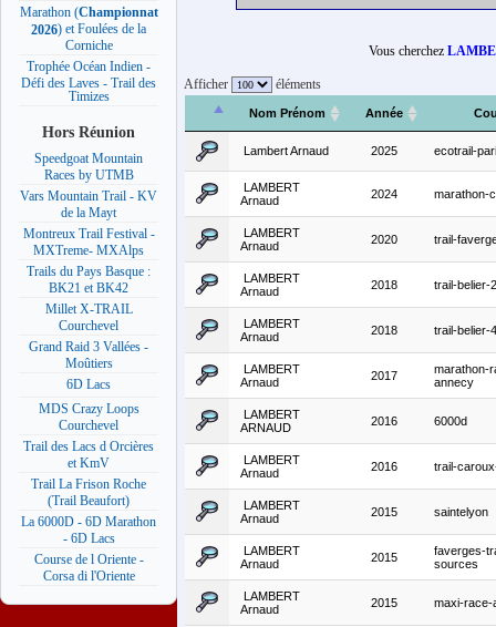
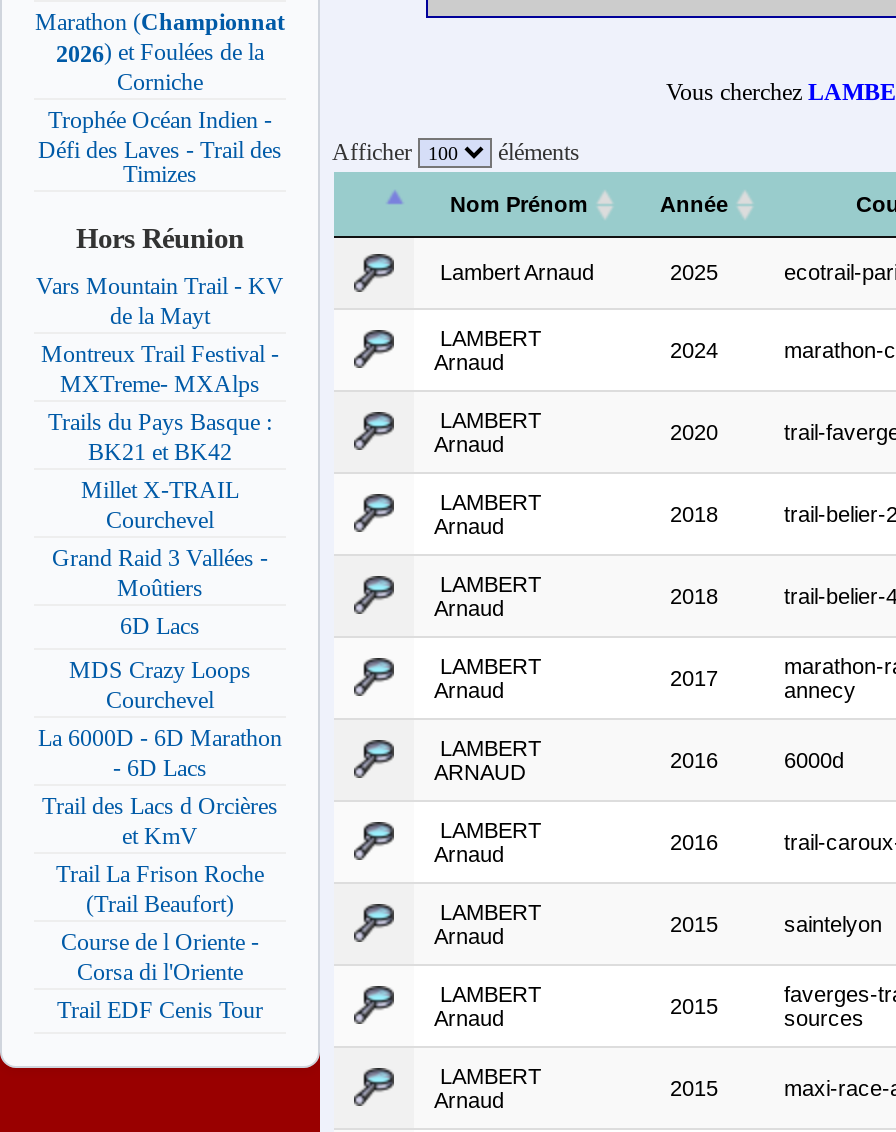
[34,151,143,181] Speedgoat Mountain | Races by UTMB -> none
moved [20,189,157,431] -> [36,273,284,711]: Vars Mountain Trail - KV | de la Mayt | Montreux Trail Festival - | ... | MDS Crazy Loops | Courchevel
moved [21,514,156,544] -> [38,725,282,779]: La 6000D - 6D Marathon | - 6D Lacs
moved [34,552,143,582] -> [61,929,259,983]: Course de l Oriente - | Corsa di l'Oriente
none -> [57,997,263,1025] Trail EDF Cenis Tour

